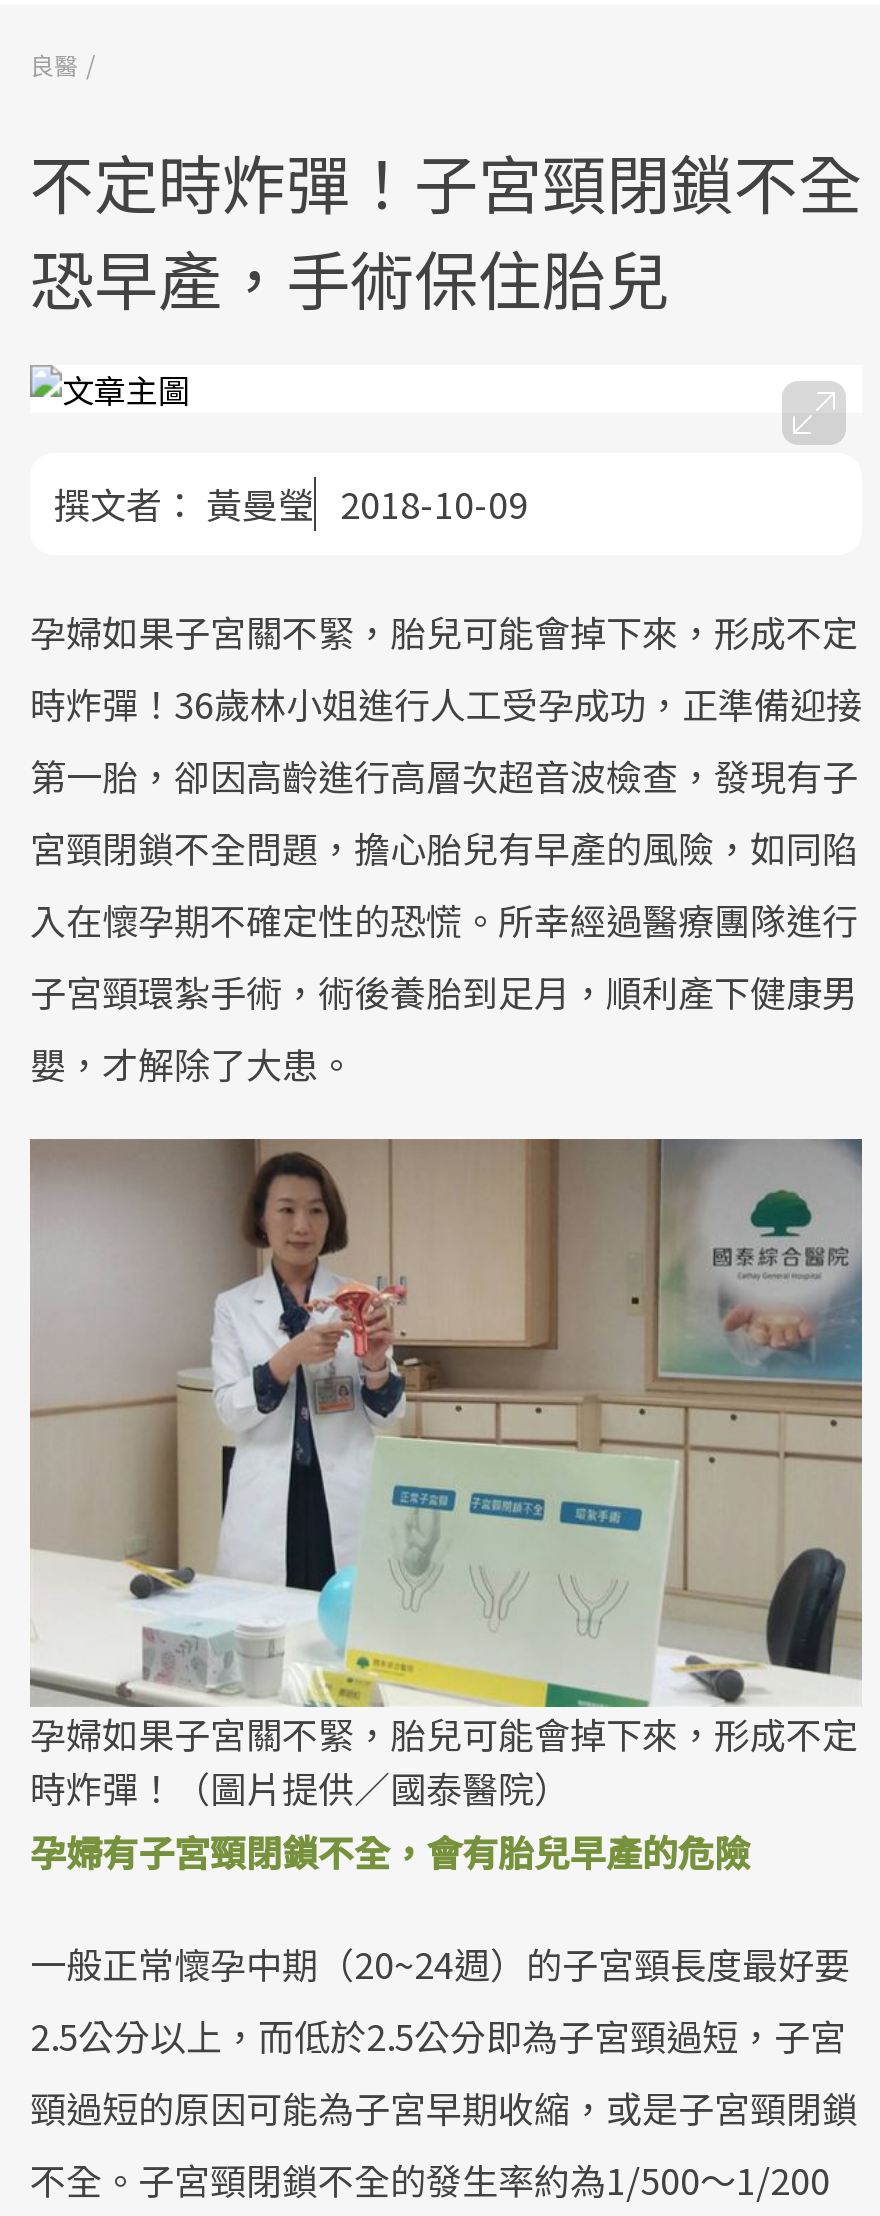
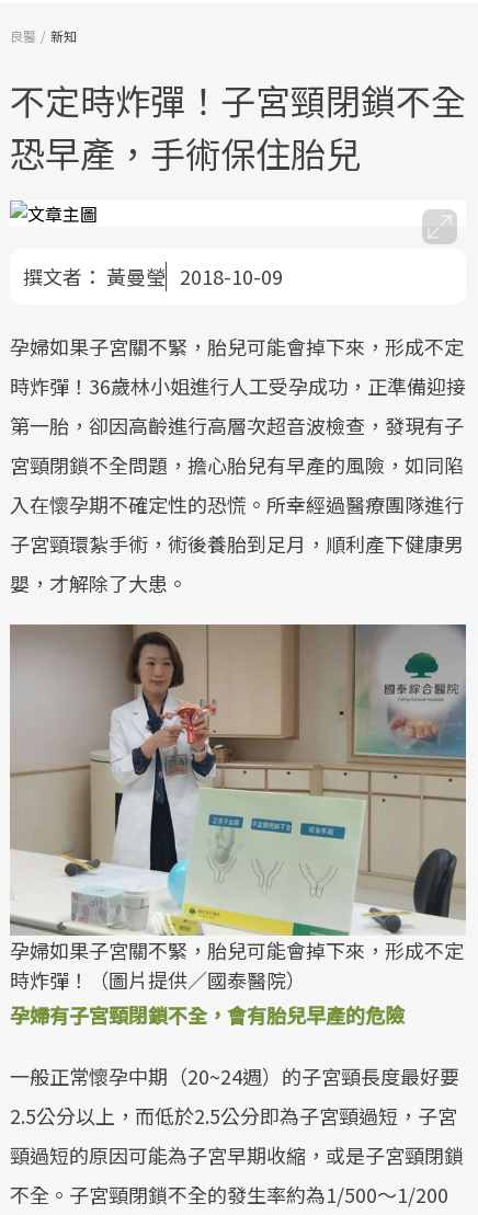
none -> [50,26,77,45] 新知

